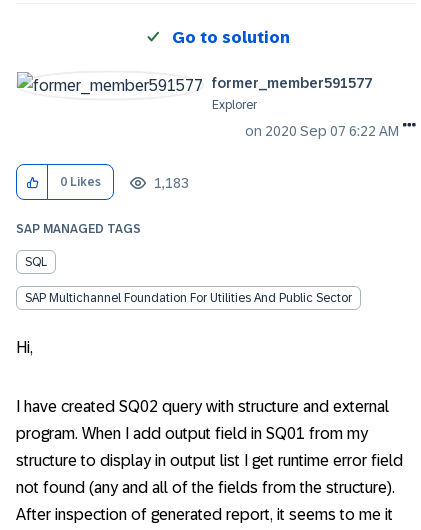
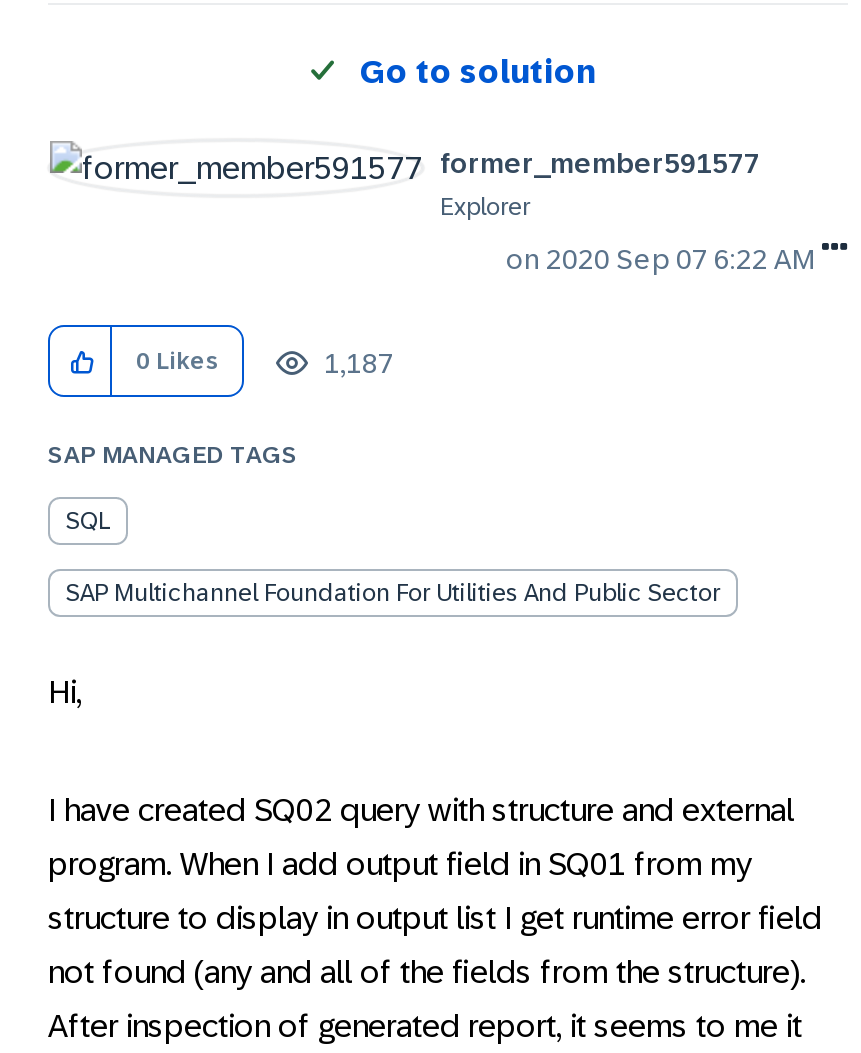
[154,175,189,191] 1,183 -> [324,347,394,379] 1,187

